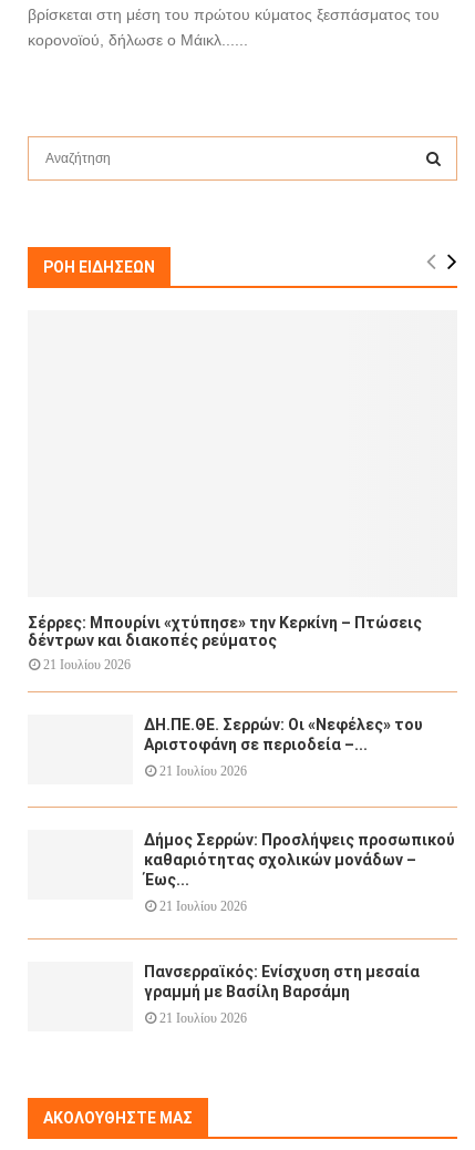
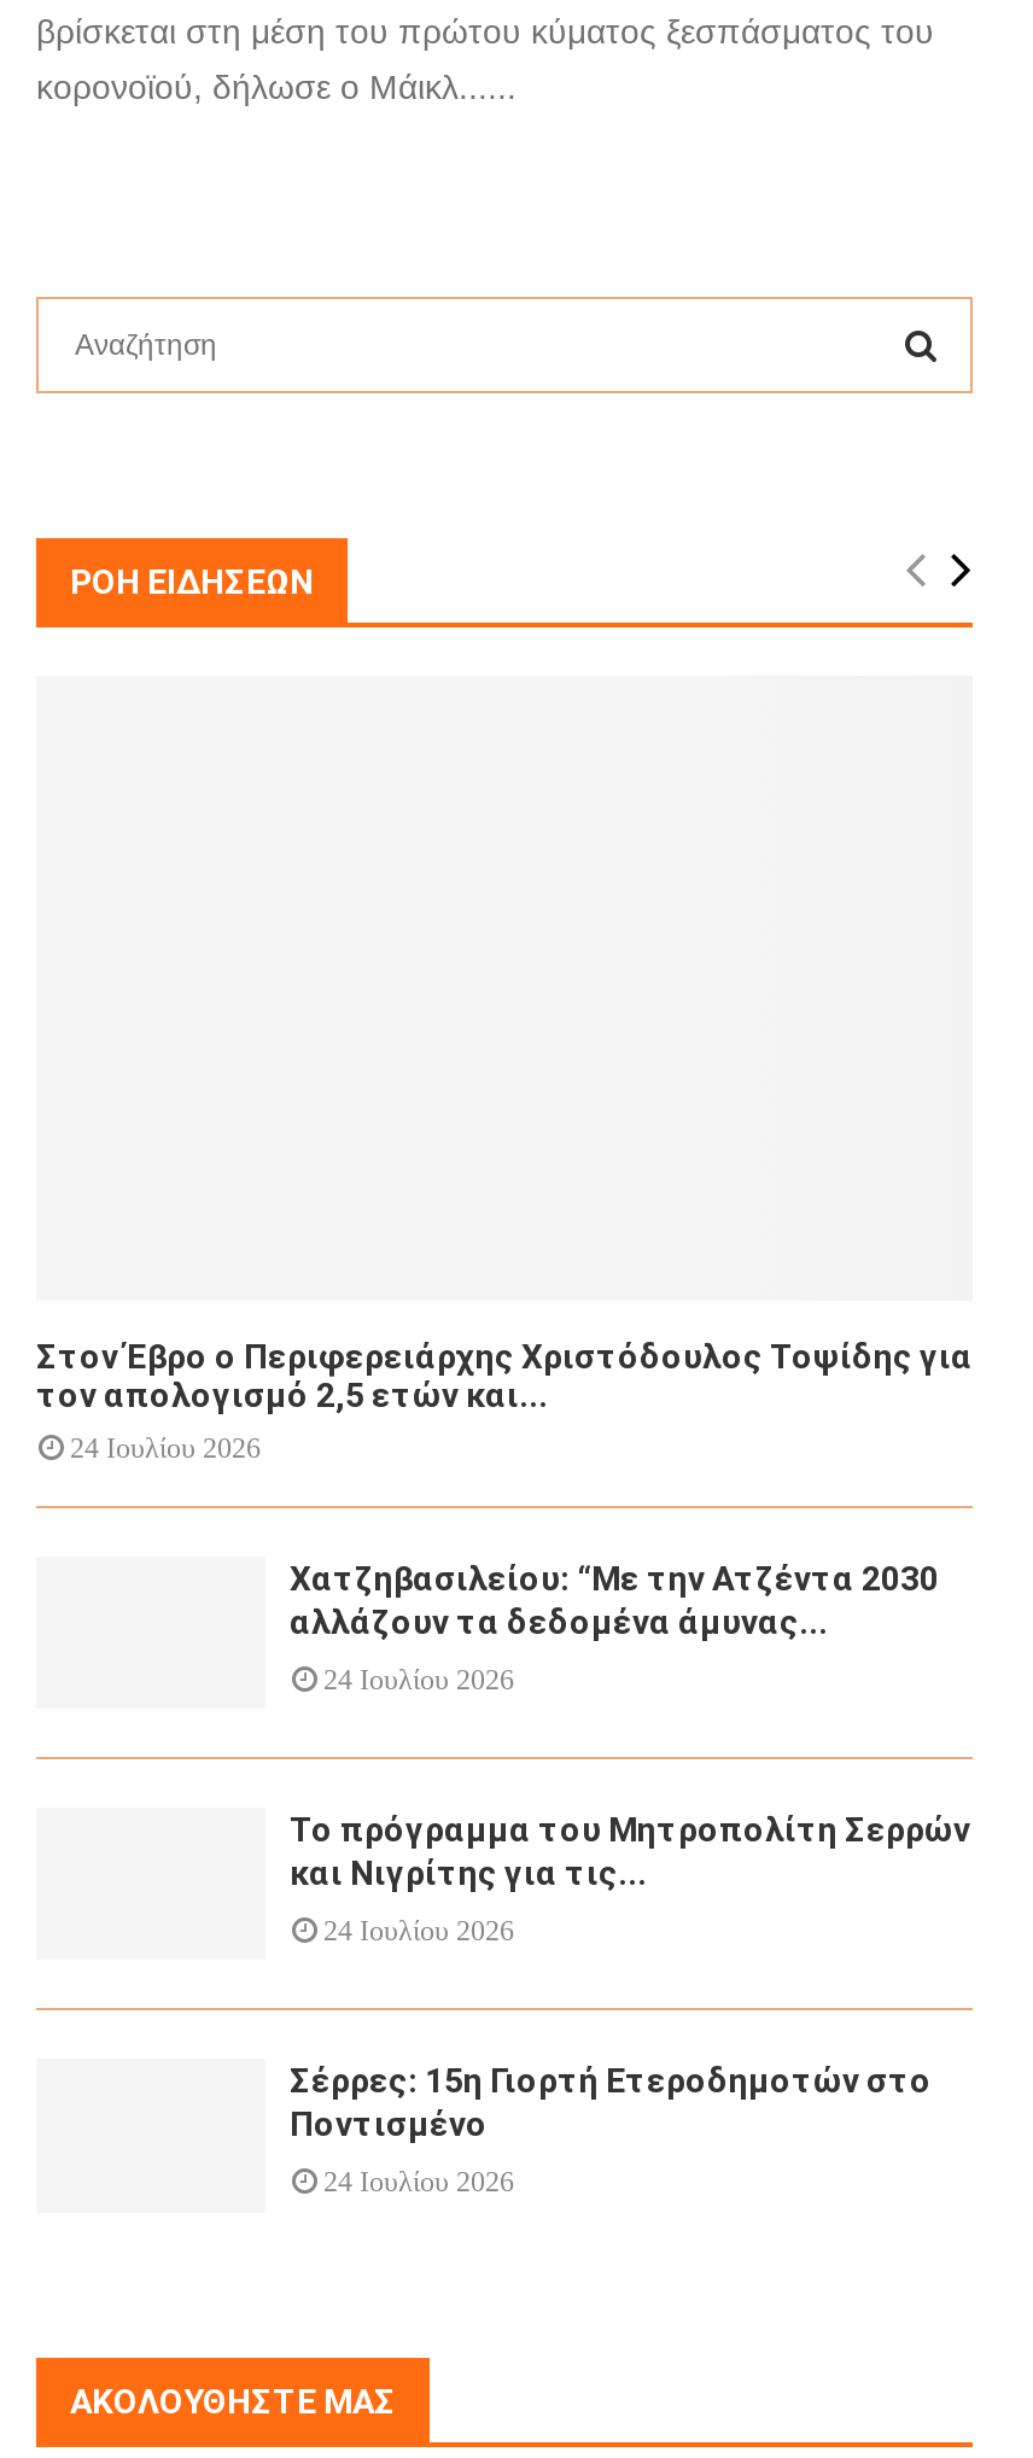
[28,614,422,672] Σέρρες: Μπουρίνι «χτύπησε» την Κερκίνη – Πτώσεις | δέντρων και διακοπές ρεύματος | 21 Ιουλίου 2026 -> [36,1337,973,1464] Στον Έβρο ο Περιφερειάρχης Χριστόδουλος Τοψίδης για | τον απολογισμό 2,5 ετών και... | 24 Ιουλίου 2026
[144,715,423,753] ΔΗ.ΠΕ.ΘΕ. Σερρών: Οι «Νεφέλες» του | Αριστοφάνη σε περιοδεία –... -> [290,1559,939,1641] Χατζηβασιλείου: “Με την Ατζέντα 2030 | αλλάζουν τα δεδομένα άμυνας...
[159,763,247,779] 21 Ιουλίου 2026 -> [323,1662,514,1696] 24 Ιουλίου 2026
[144,831,455,889] Δήμος Σερρών: Προσλήψεις προσωπικού | καθαριότητας σχολικών μονάδων – | Έως... -> [290,1810,970,1892] Το πρόγραμμα του Μητροπολίτη Σερρών | και Νιγρίτης για τις...
[159,899,247,914] 21 Ιουλίου 2026 -> [323,1914,514,1948] 24 Ιουλίου 2026
[144,963,420,1001] Πανσερραϊκός: Ενίσχυση στη μεσαία | γραμμή με Βασίλη Βαρσάμη -> [290,2062,932,2144] Σέρρες: 15η Γιορτή Ετεροδημοτών στο | Ποντισμένο
[159,1011,247,1026] 21 Ιουλίου 2026 -> [323,2166,514,2200] 24 Ιουλίου 2026

